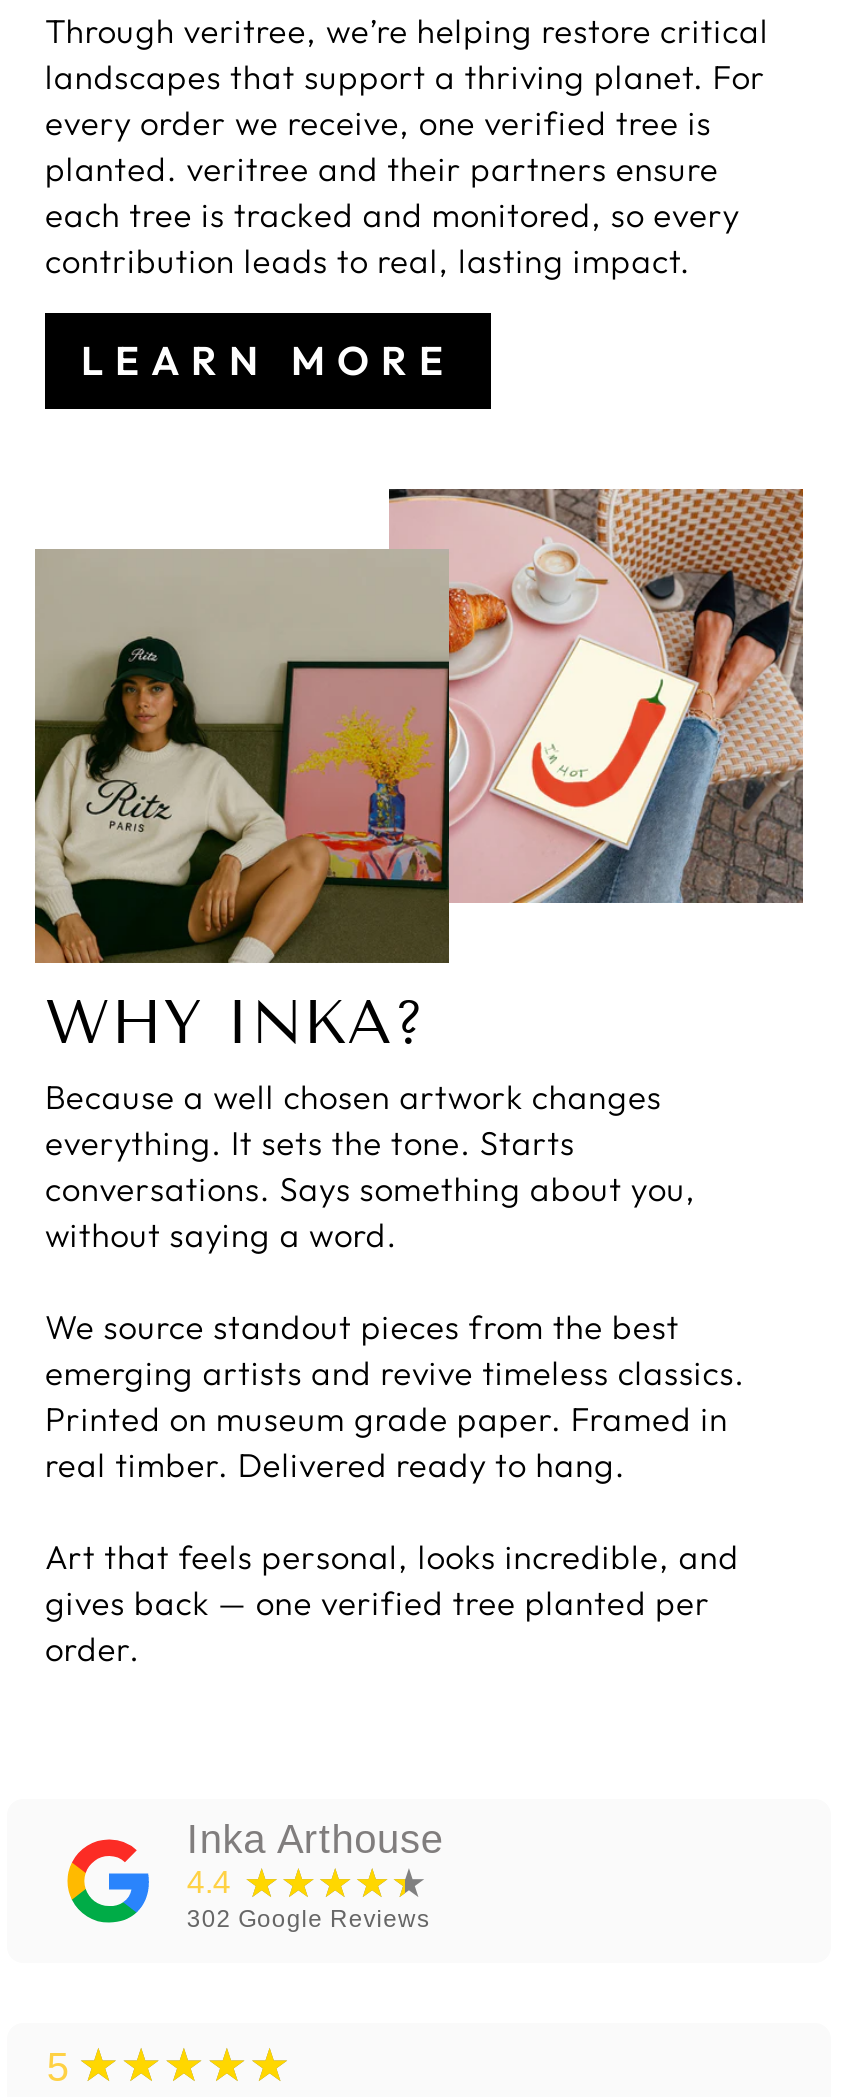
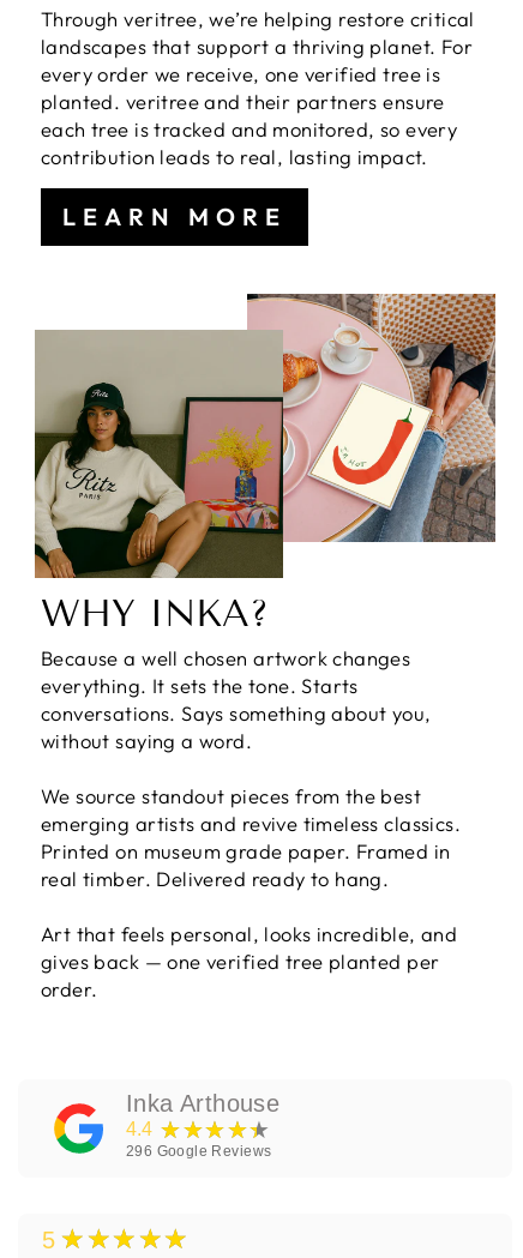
[187,1905,430,1933] 302 Google Reviews -> [126,1143,272,1159] 296 Google Reviews

